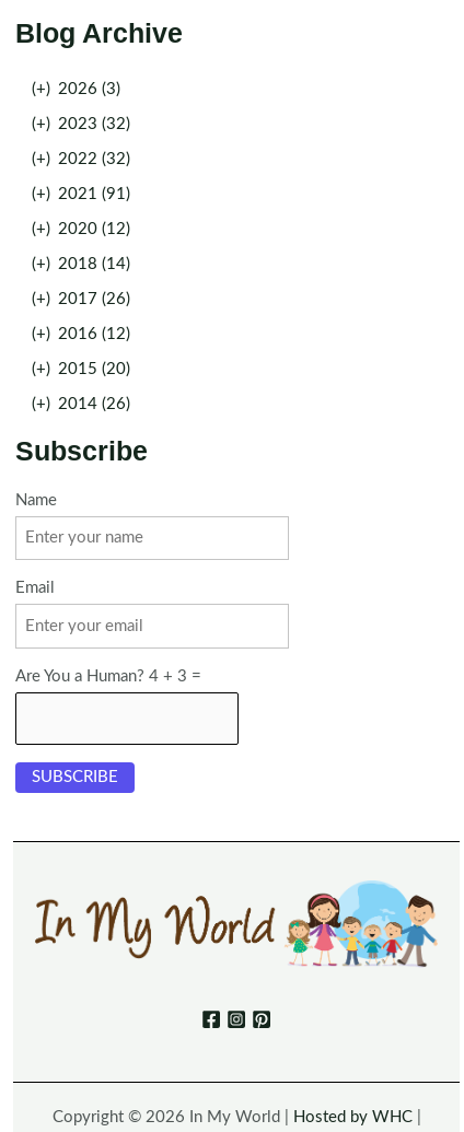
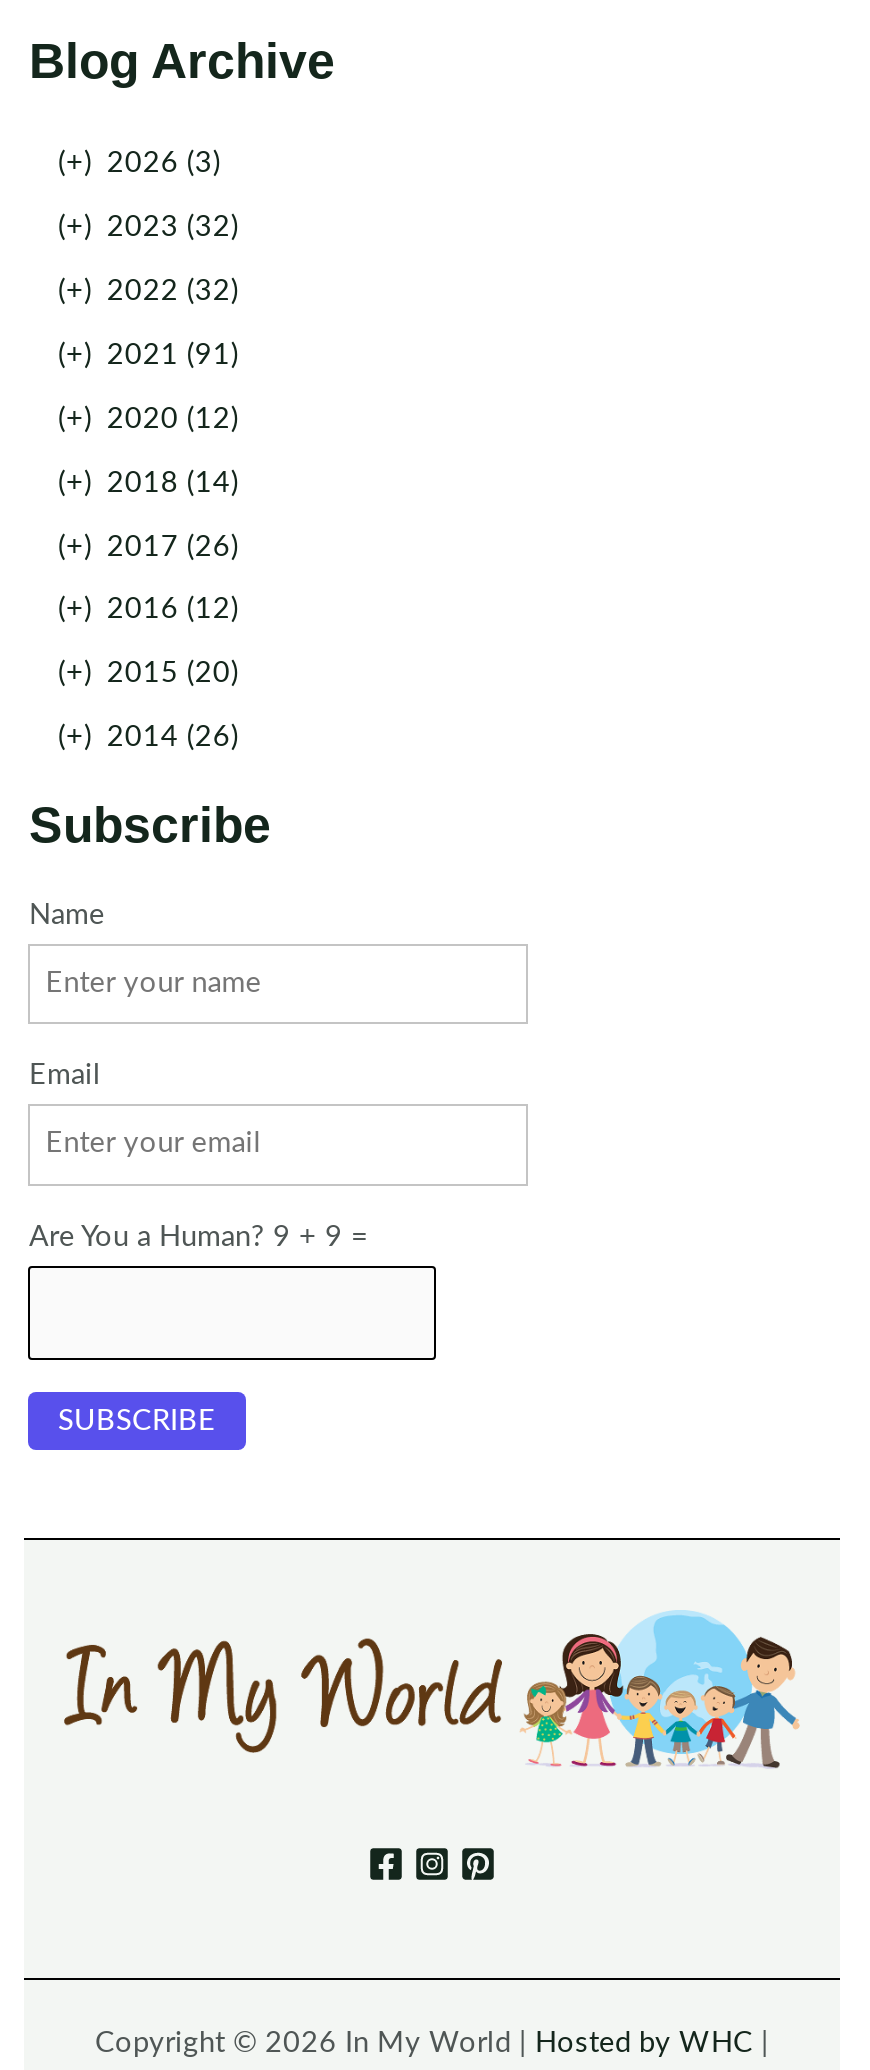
[16,668,202,684] Are You a Human? 4 + 3 = -> [29,1222,369,1252] Are You a Human? 9 + 9 =

